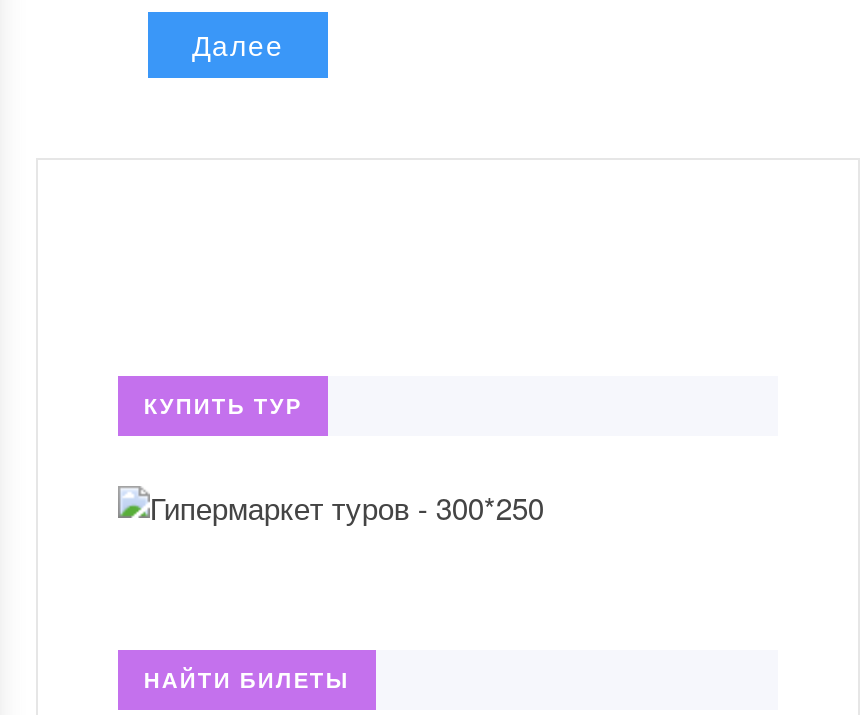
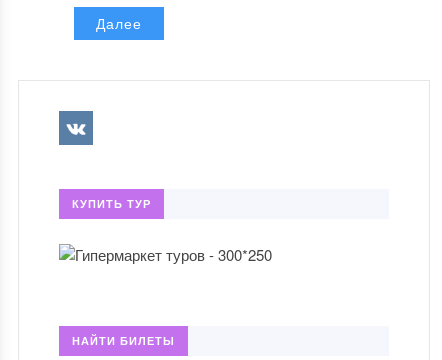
none -> [58,110,94,146] [image]

